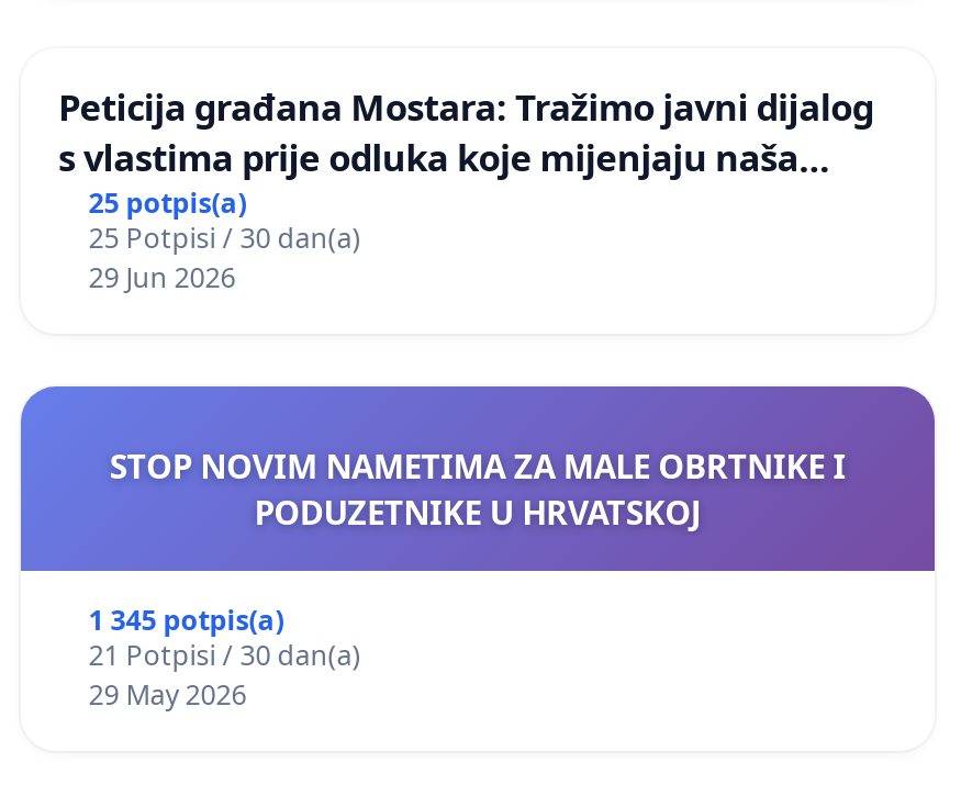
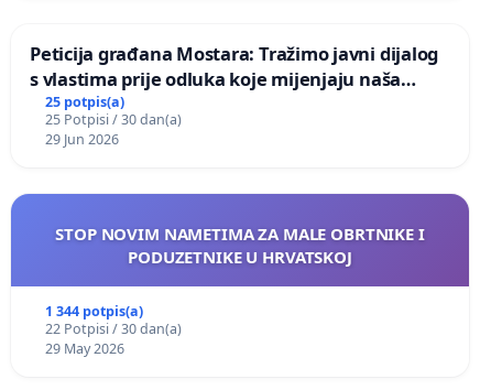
[89,602,284,639] 1 345 potpis(a) -> [45,302,143,321] 1 344 potpis(a)
[89,637,361,674] 21 Potpisi / 30 dan(a) -> [45,320,181,338] 22 Potpisi / 30 dan(a)

